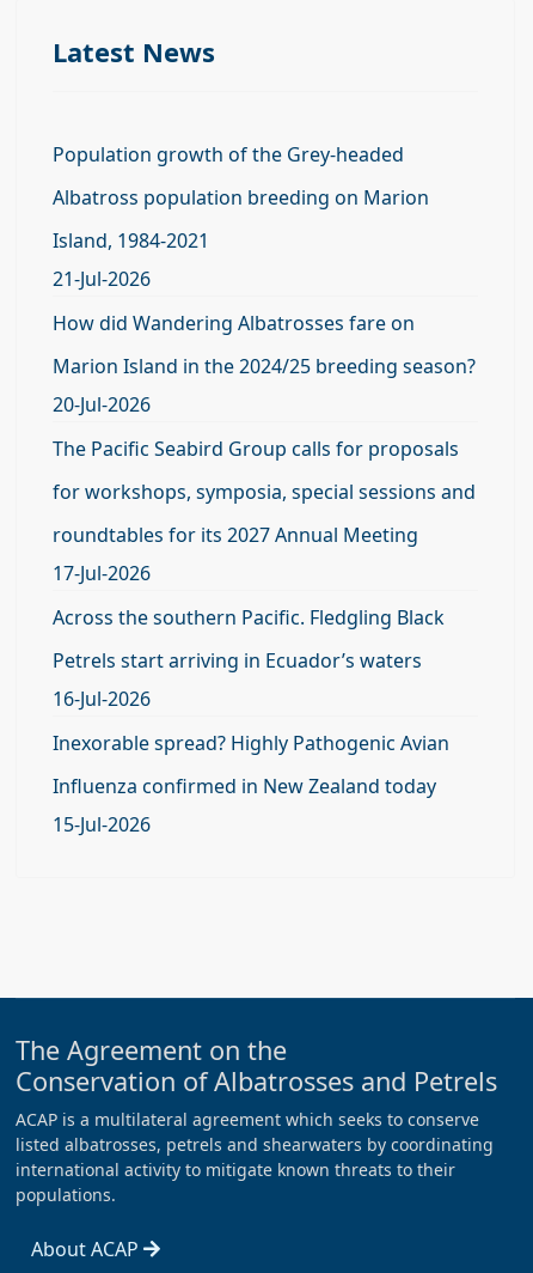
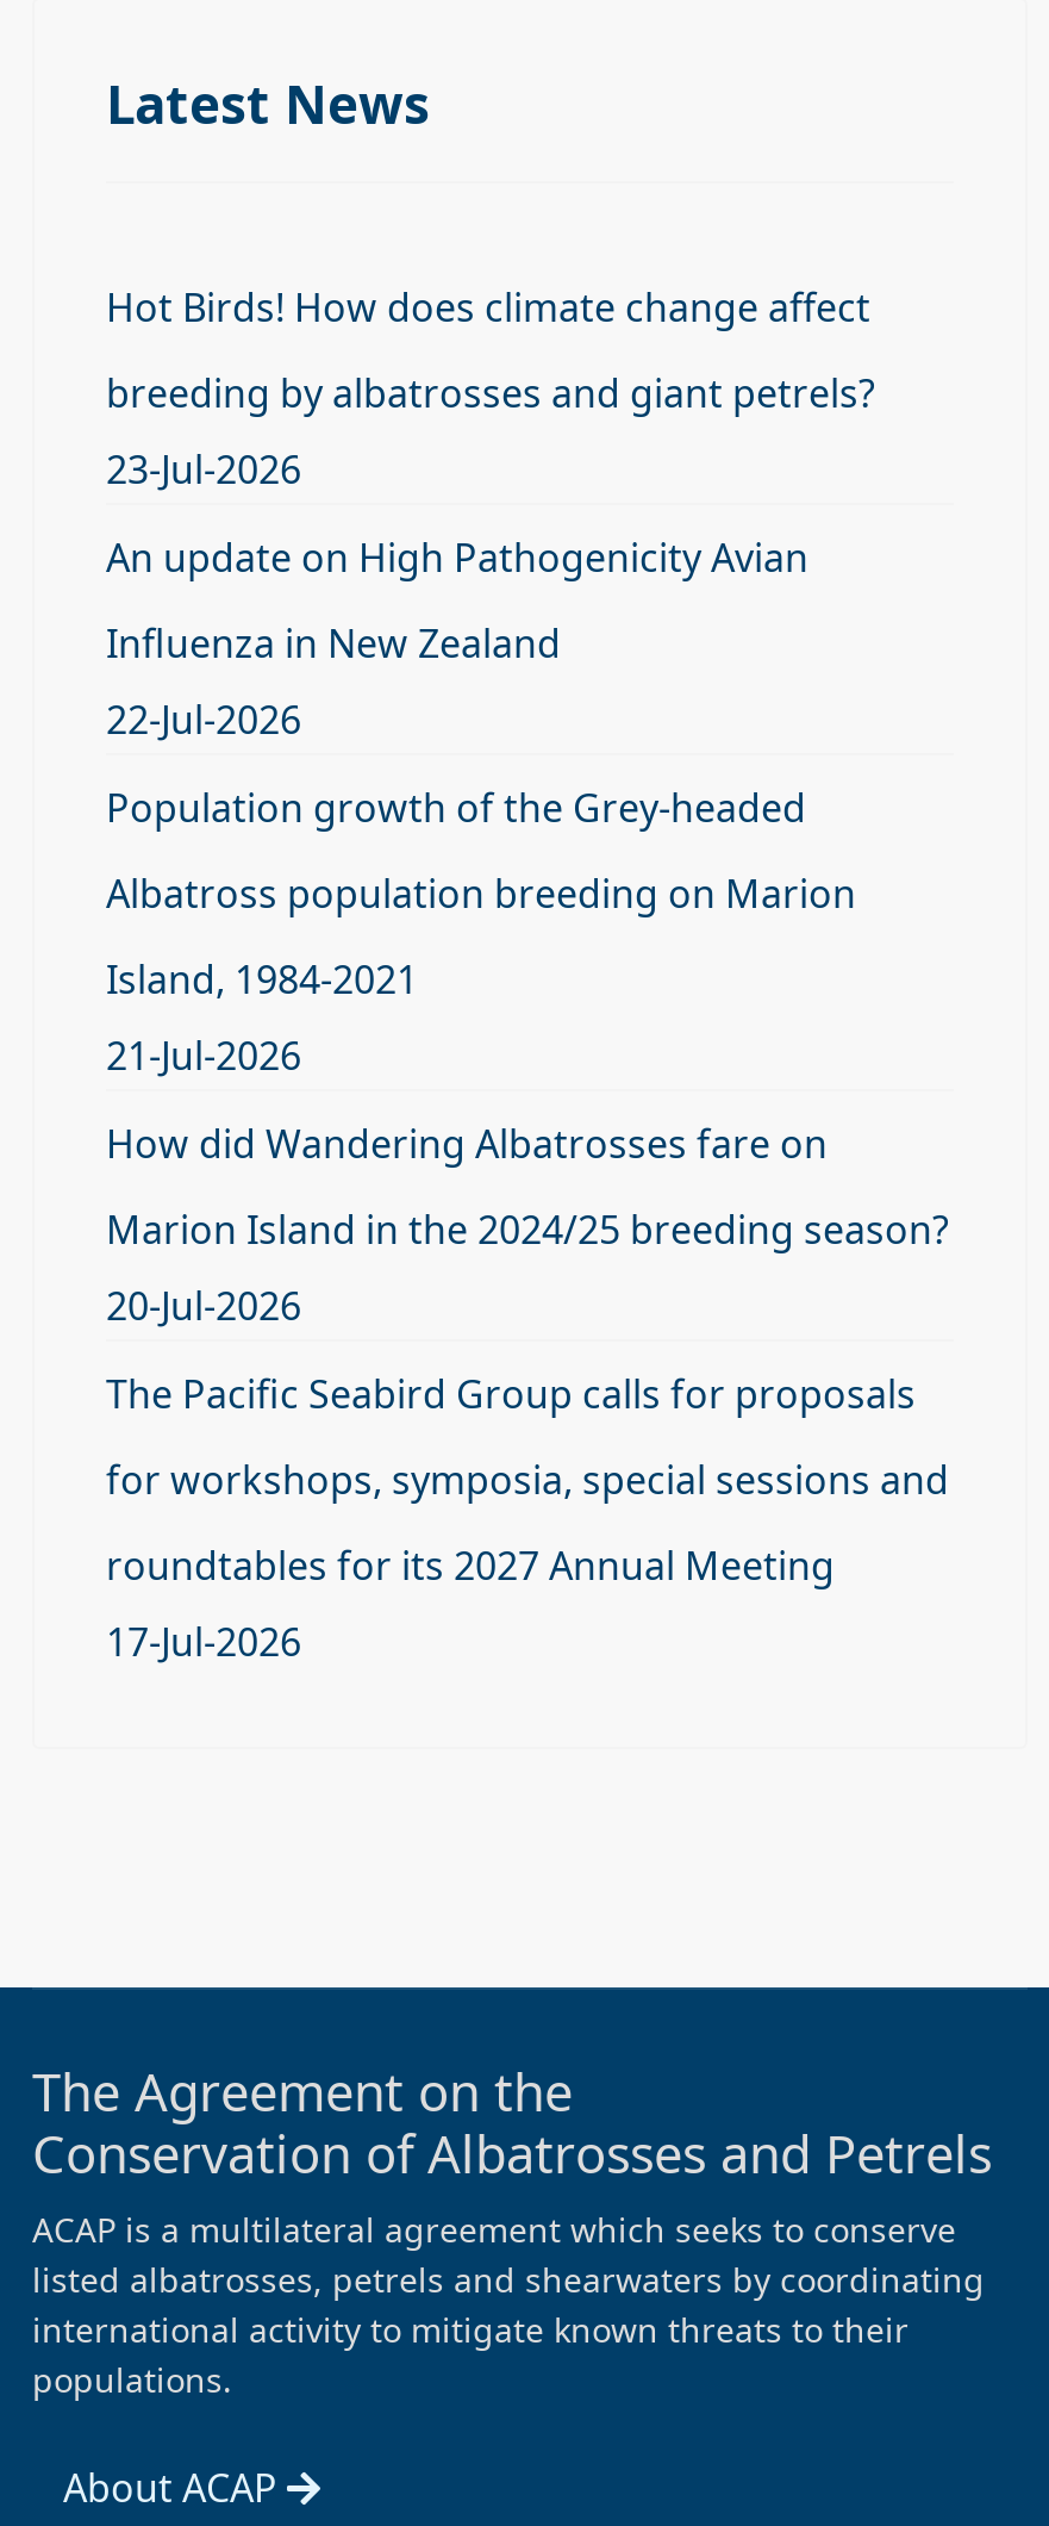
none -> [106,280,875,745] Hot Birds! How does climate change affect | breeding by albatrosses and giant petrels? | 23-Jul-2026 | An update on High Pathogenicity Avian | Influenza in New Zealand | 22-Jul-2026
moved [53,141,476,586] -> [106,780,949,1667]: Population growth of the Grey-headed | Albatross population breeding on Marion | Island, 1984-2021 | ... | roundtables for its 2027 Annual Meeting | 17-Jul-2026
[53,604,449,837] Across the southern Pacific. Fledgling Black | Petrels start arriving in Ecuador’s waters | 16-Jul-2026 | Inexorable spread? Highly Pathogenic Avian | Influenza confirmed in New Zealand today | 15-Jul-2026 -> none

